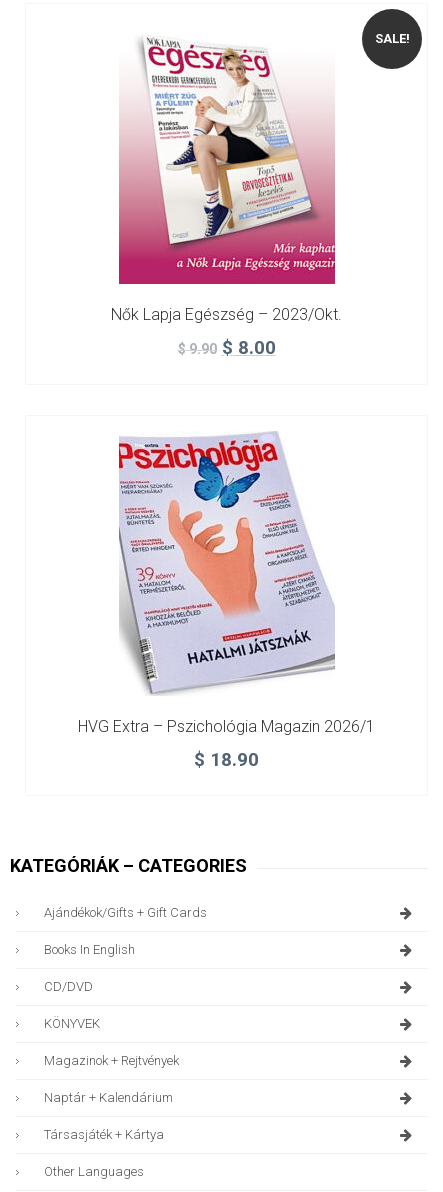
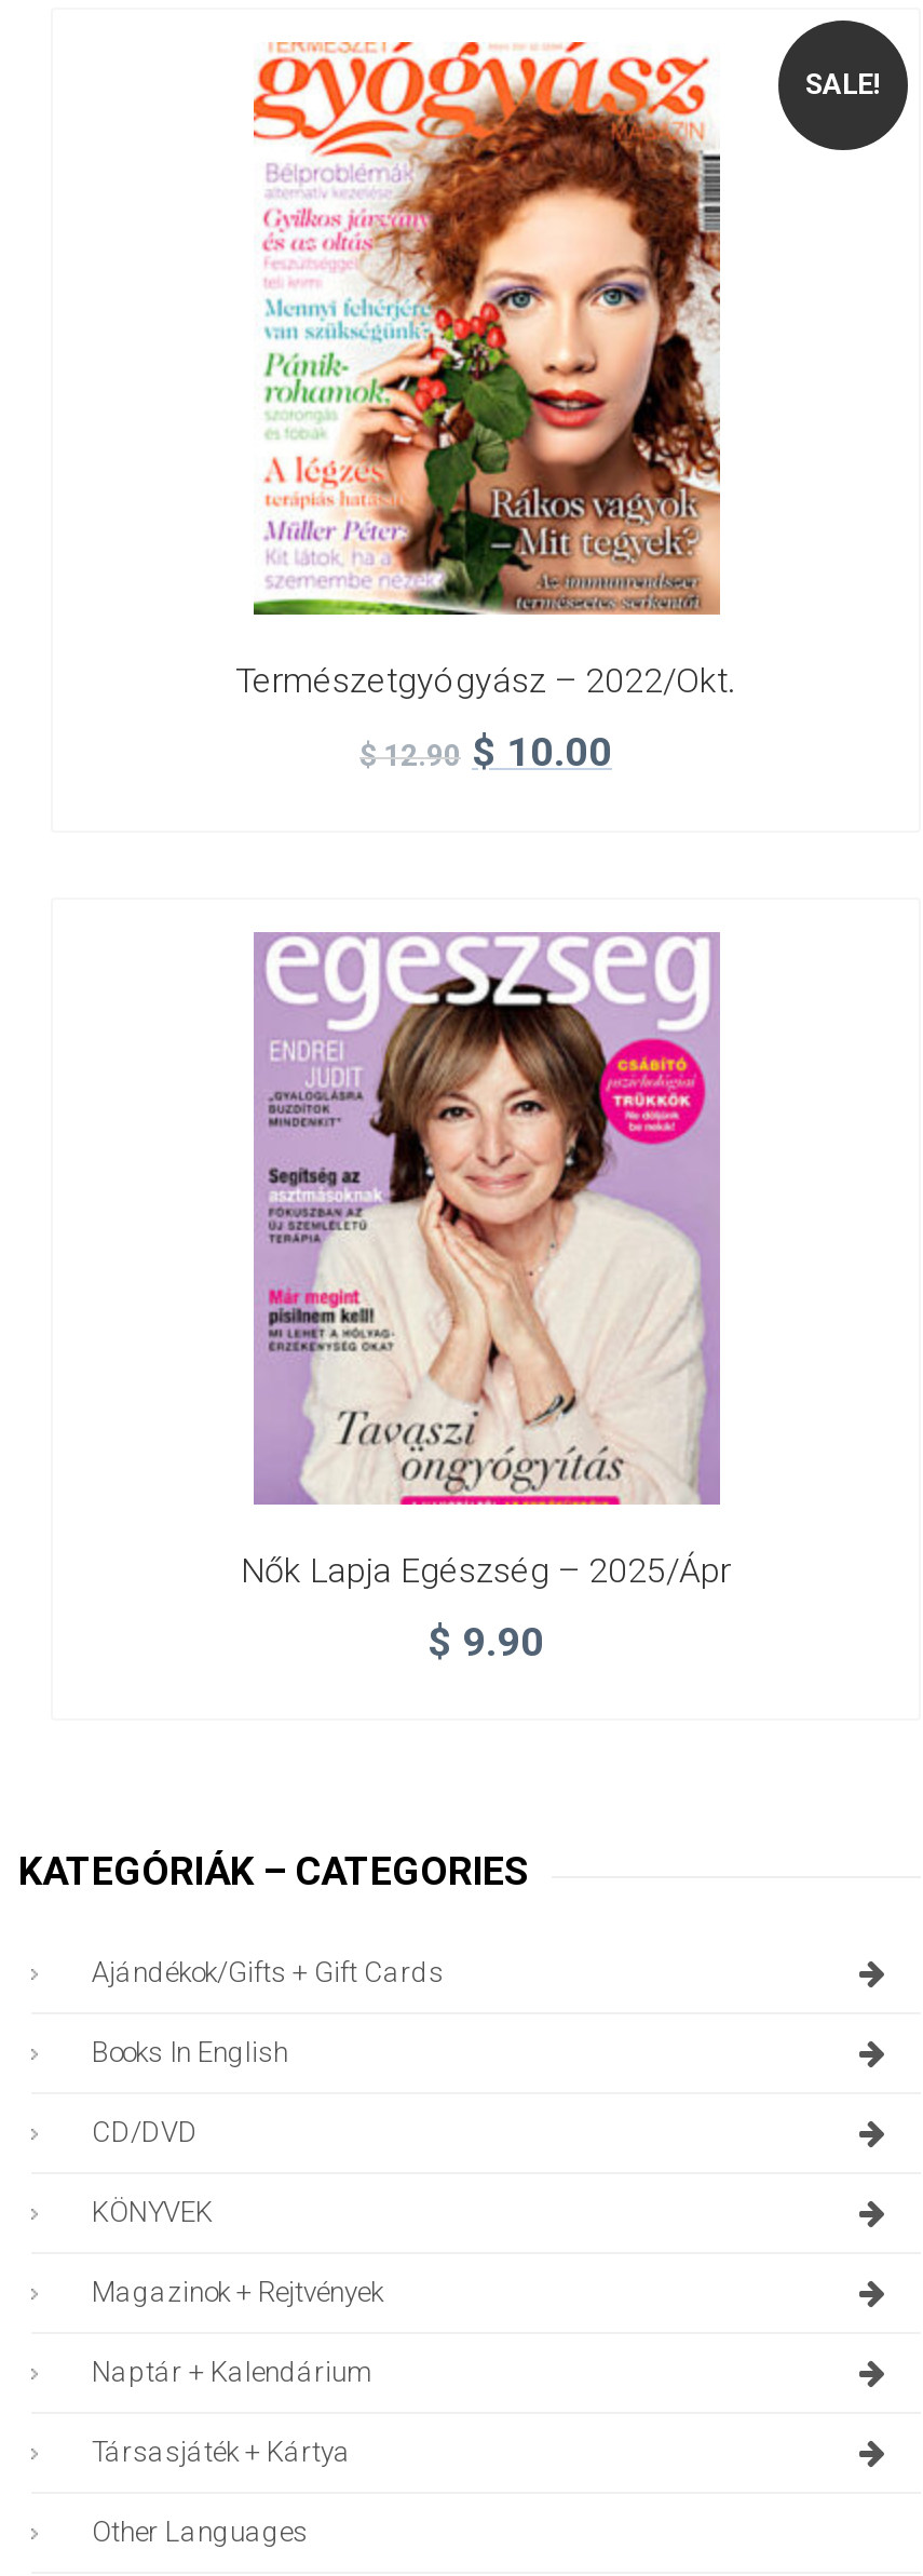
[111,19,342,324] [image] | Nők Lapja Egészség – 2023/okt. -> [235,40,736,702] [image] | Természetgyógyász – 2022/okt.
[177,337,275,359] $9.90 $8.00 -> [359,730,612,777] $12.90 $10.00
[78,431,375,736] [image] | HVG Extra – Pszichológia Magazin 2026/1 -> [241,930,731,1592] [image] | Nők Lapja Egészség – 2025/ápr
[194,749,259,771] $18.90 -> [427,1620,544,1667] $9.90

